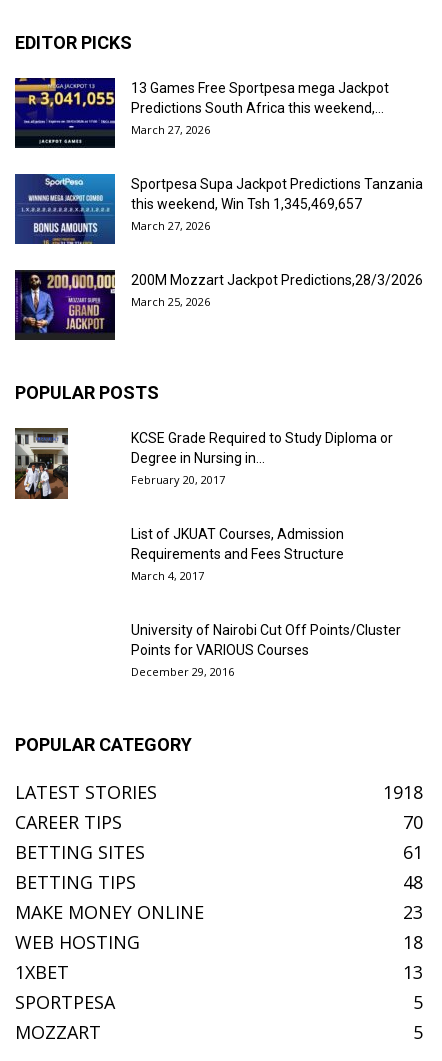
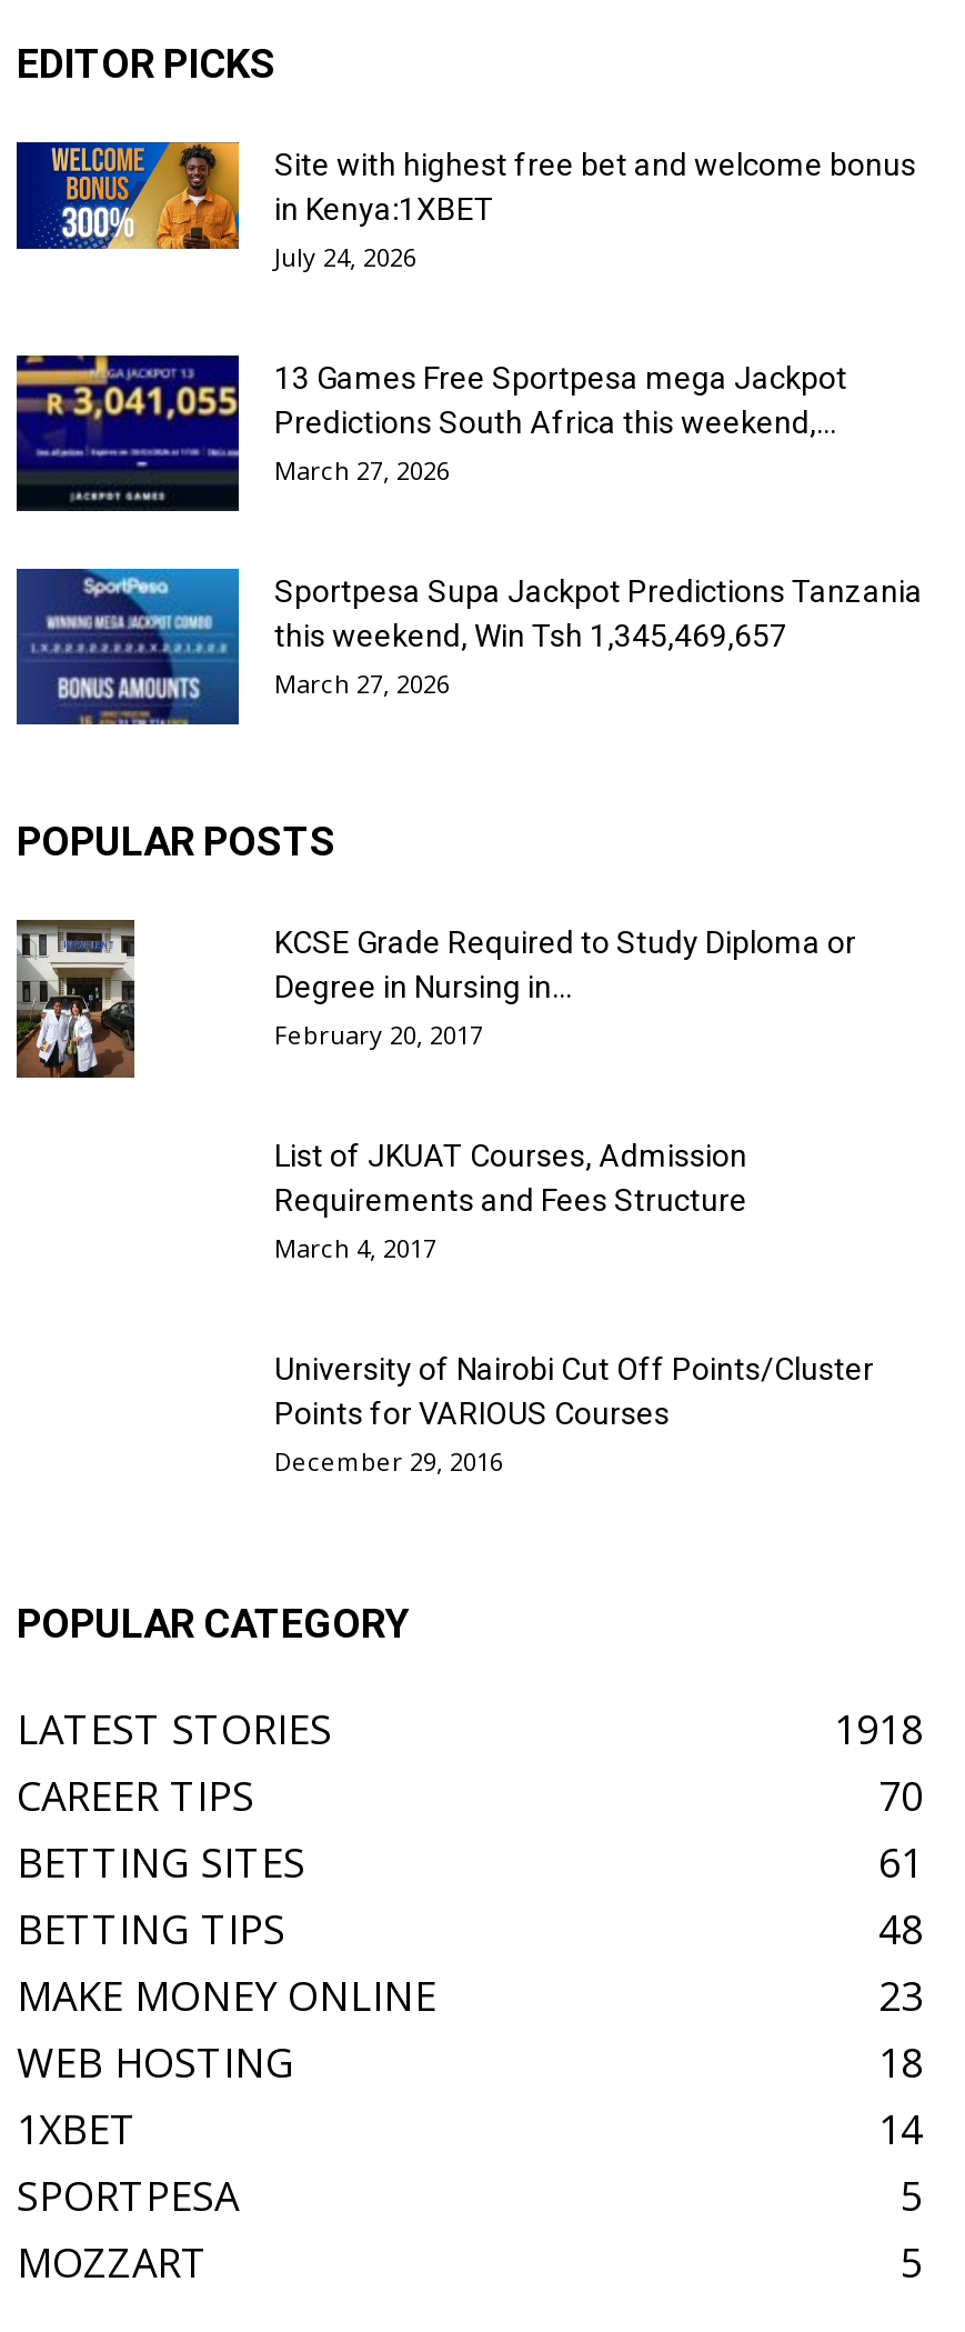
none -> [14,140,916,273] [image] | Site with highest free bet and welcome bonus | in Kenya:1XBET | July 24, 2026
moved [13,76,423,233] -> [12,351,923,700]: [image] | 13 Games Free Sportpesa mega Jackpot | Predictions South Africa this weekend,... | March 27, 2026 | Sportpesa Supa Jackpot Predictions Tanzania | this weekend, Win Tsh 1,345,469,657 | March 27, 2026
[15,269,423,341] [image] | 200M Mozzart Jackpot Predictions,28/3/2026 | March 25, 2026 -> none
[403,960,423,984] 13 -> [878,2102,923,2155] 14

